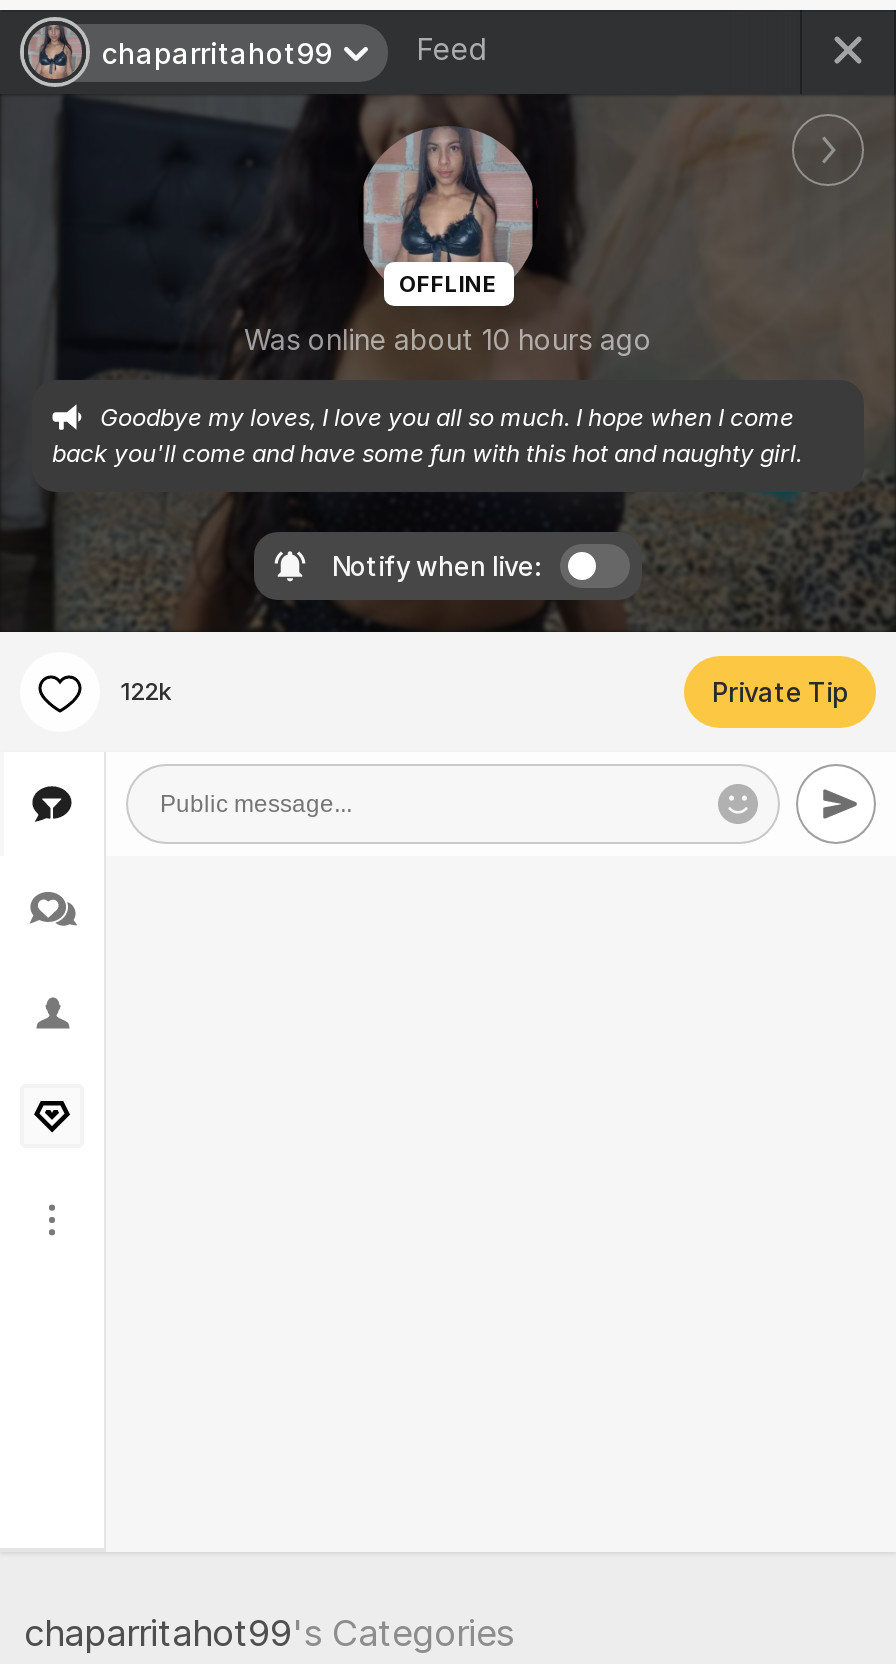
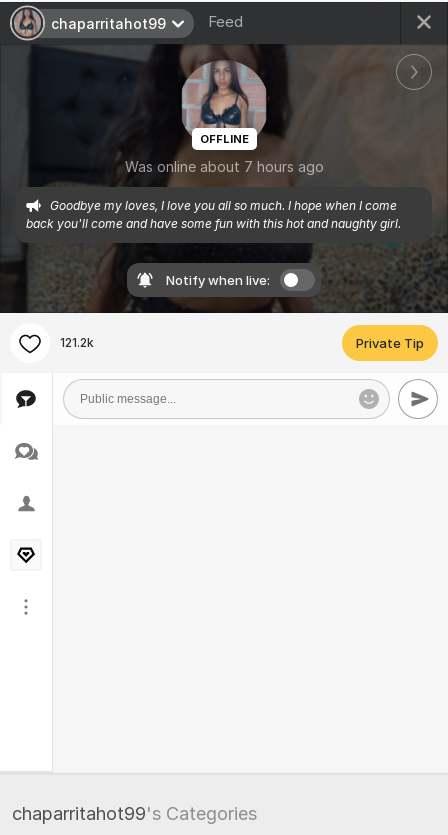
[244,322,652,356] Was online about 10 hours ago -> [124,158,323,175] Was online about 7 hours ago
[120,676,172,706] 122k -> [60,335,94,350] 121.2k

